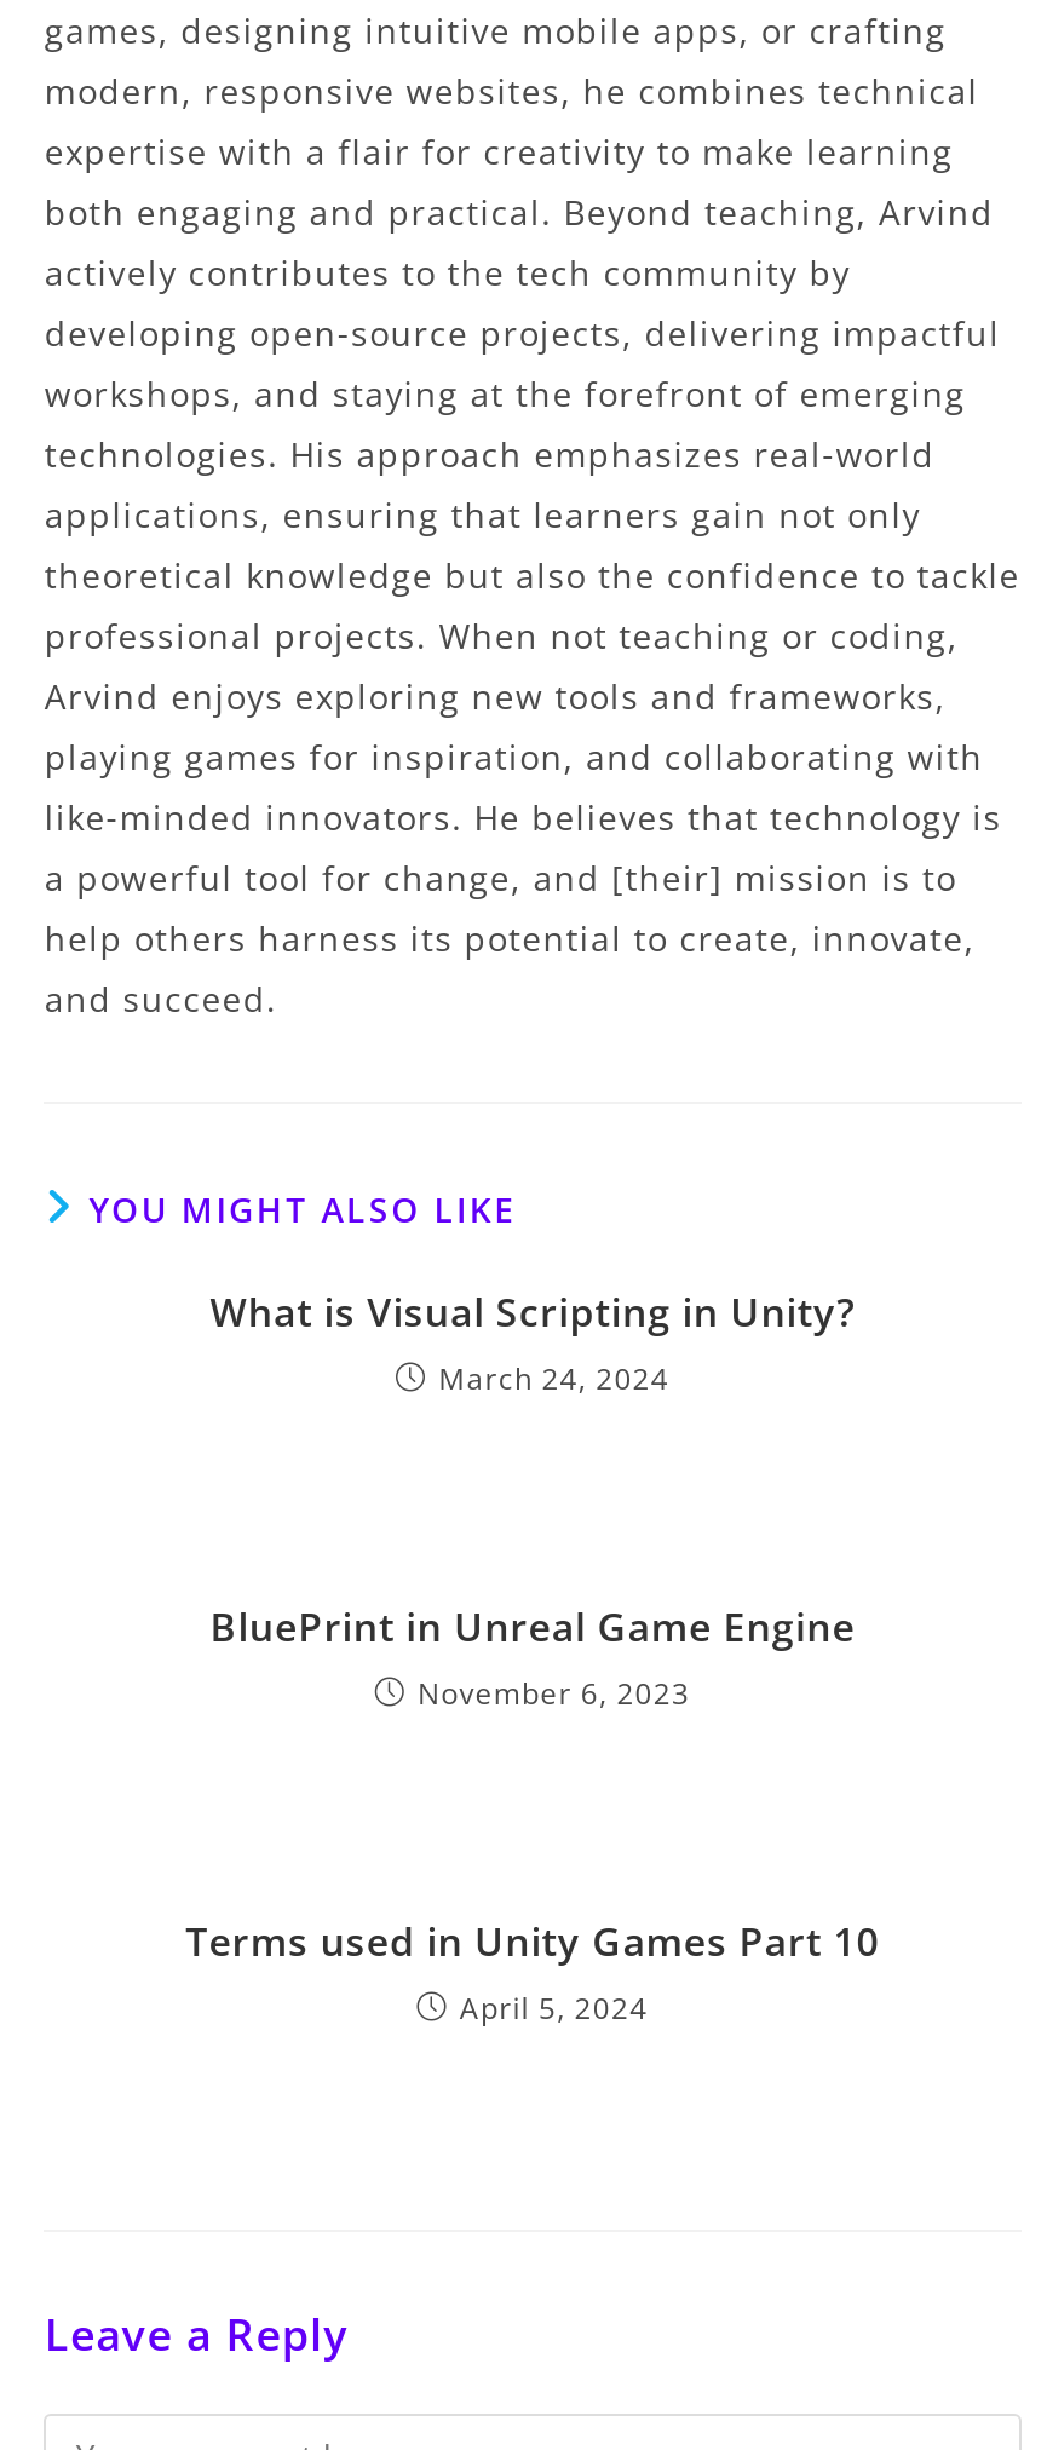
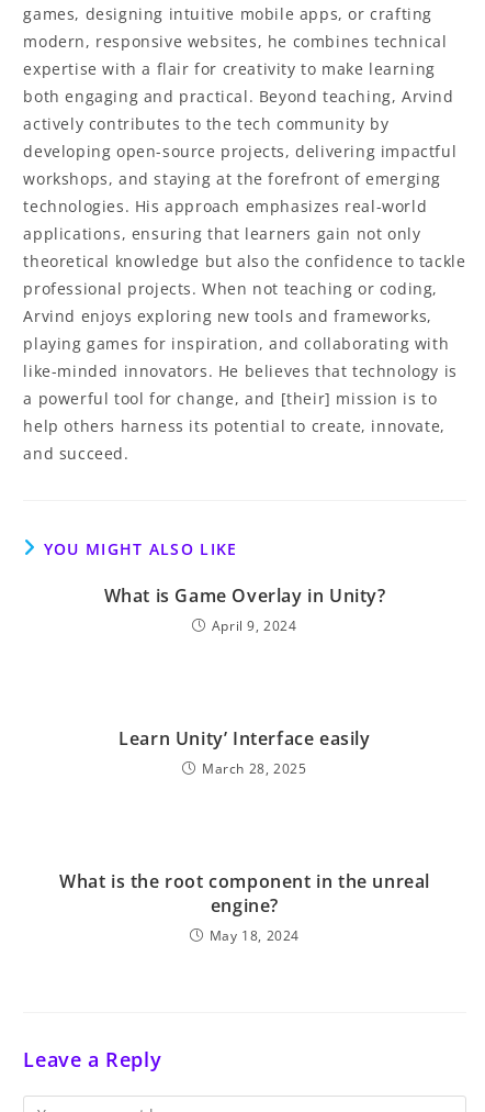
[210,1286,855,1399] What is Visual Scripting in Unity? | March 24, 2024 -> [104,583,386,635] What is Game Overlay in Unity? | April 9, 2024
[210,1600,855,1714] BluePrint in Unreal Game Engine | November 6, 2023 -> [119,726,371,778] Learn Unity’ Interface easily | March 28, 2025
[185,1915,880,2029] Terms used in Unity Games Part 10 | April 5, 2024 -> [59,869,430,945] What is the root component in the unreal | engine? | May 18, 2024

